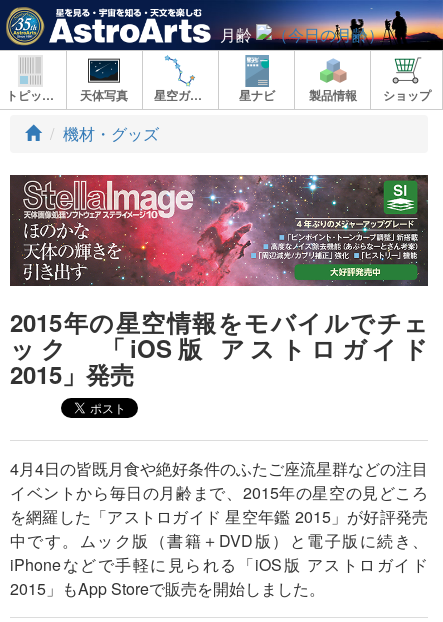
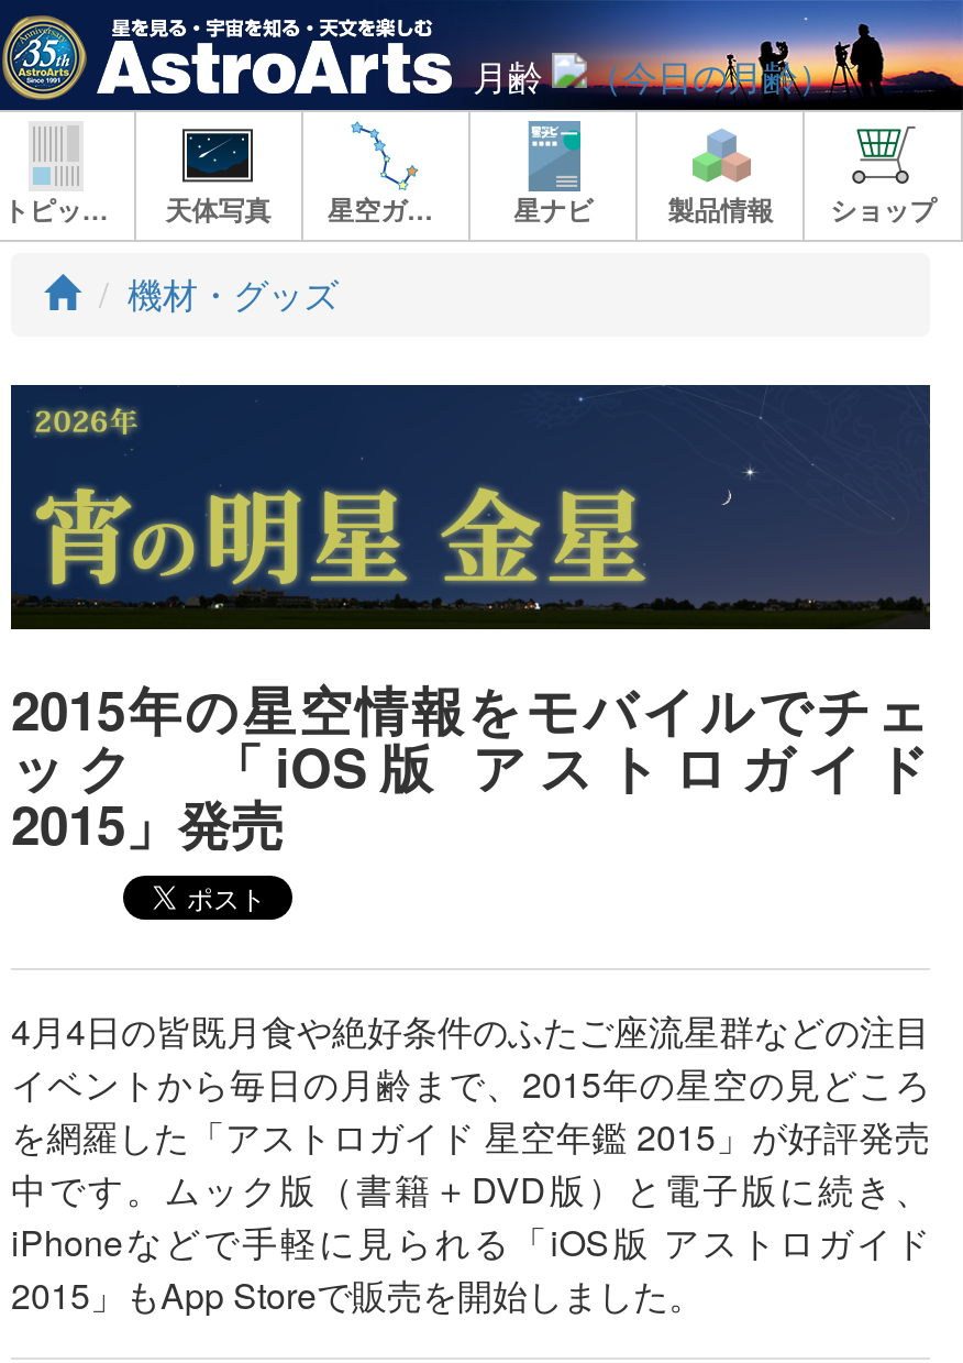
[10,174,428,287] [image] -> [11,383,930,631] [image]

